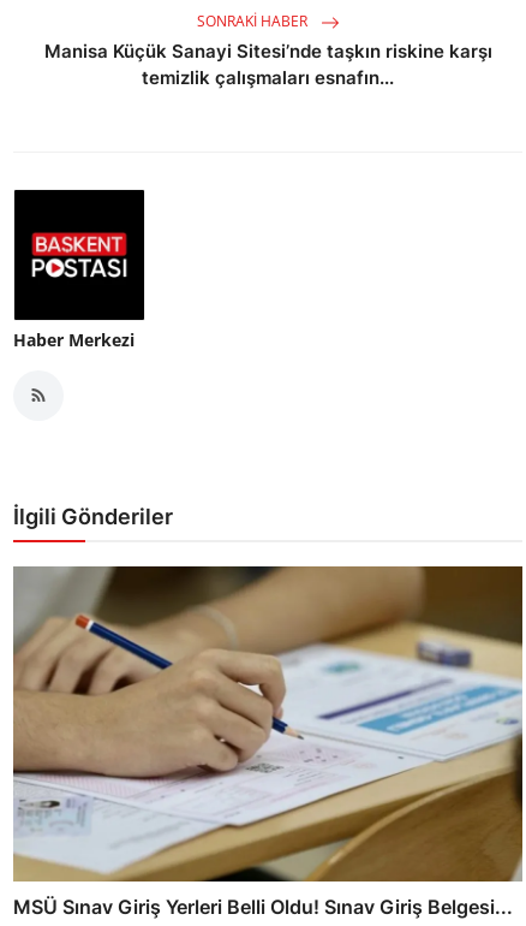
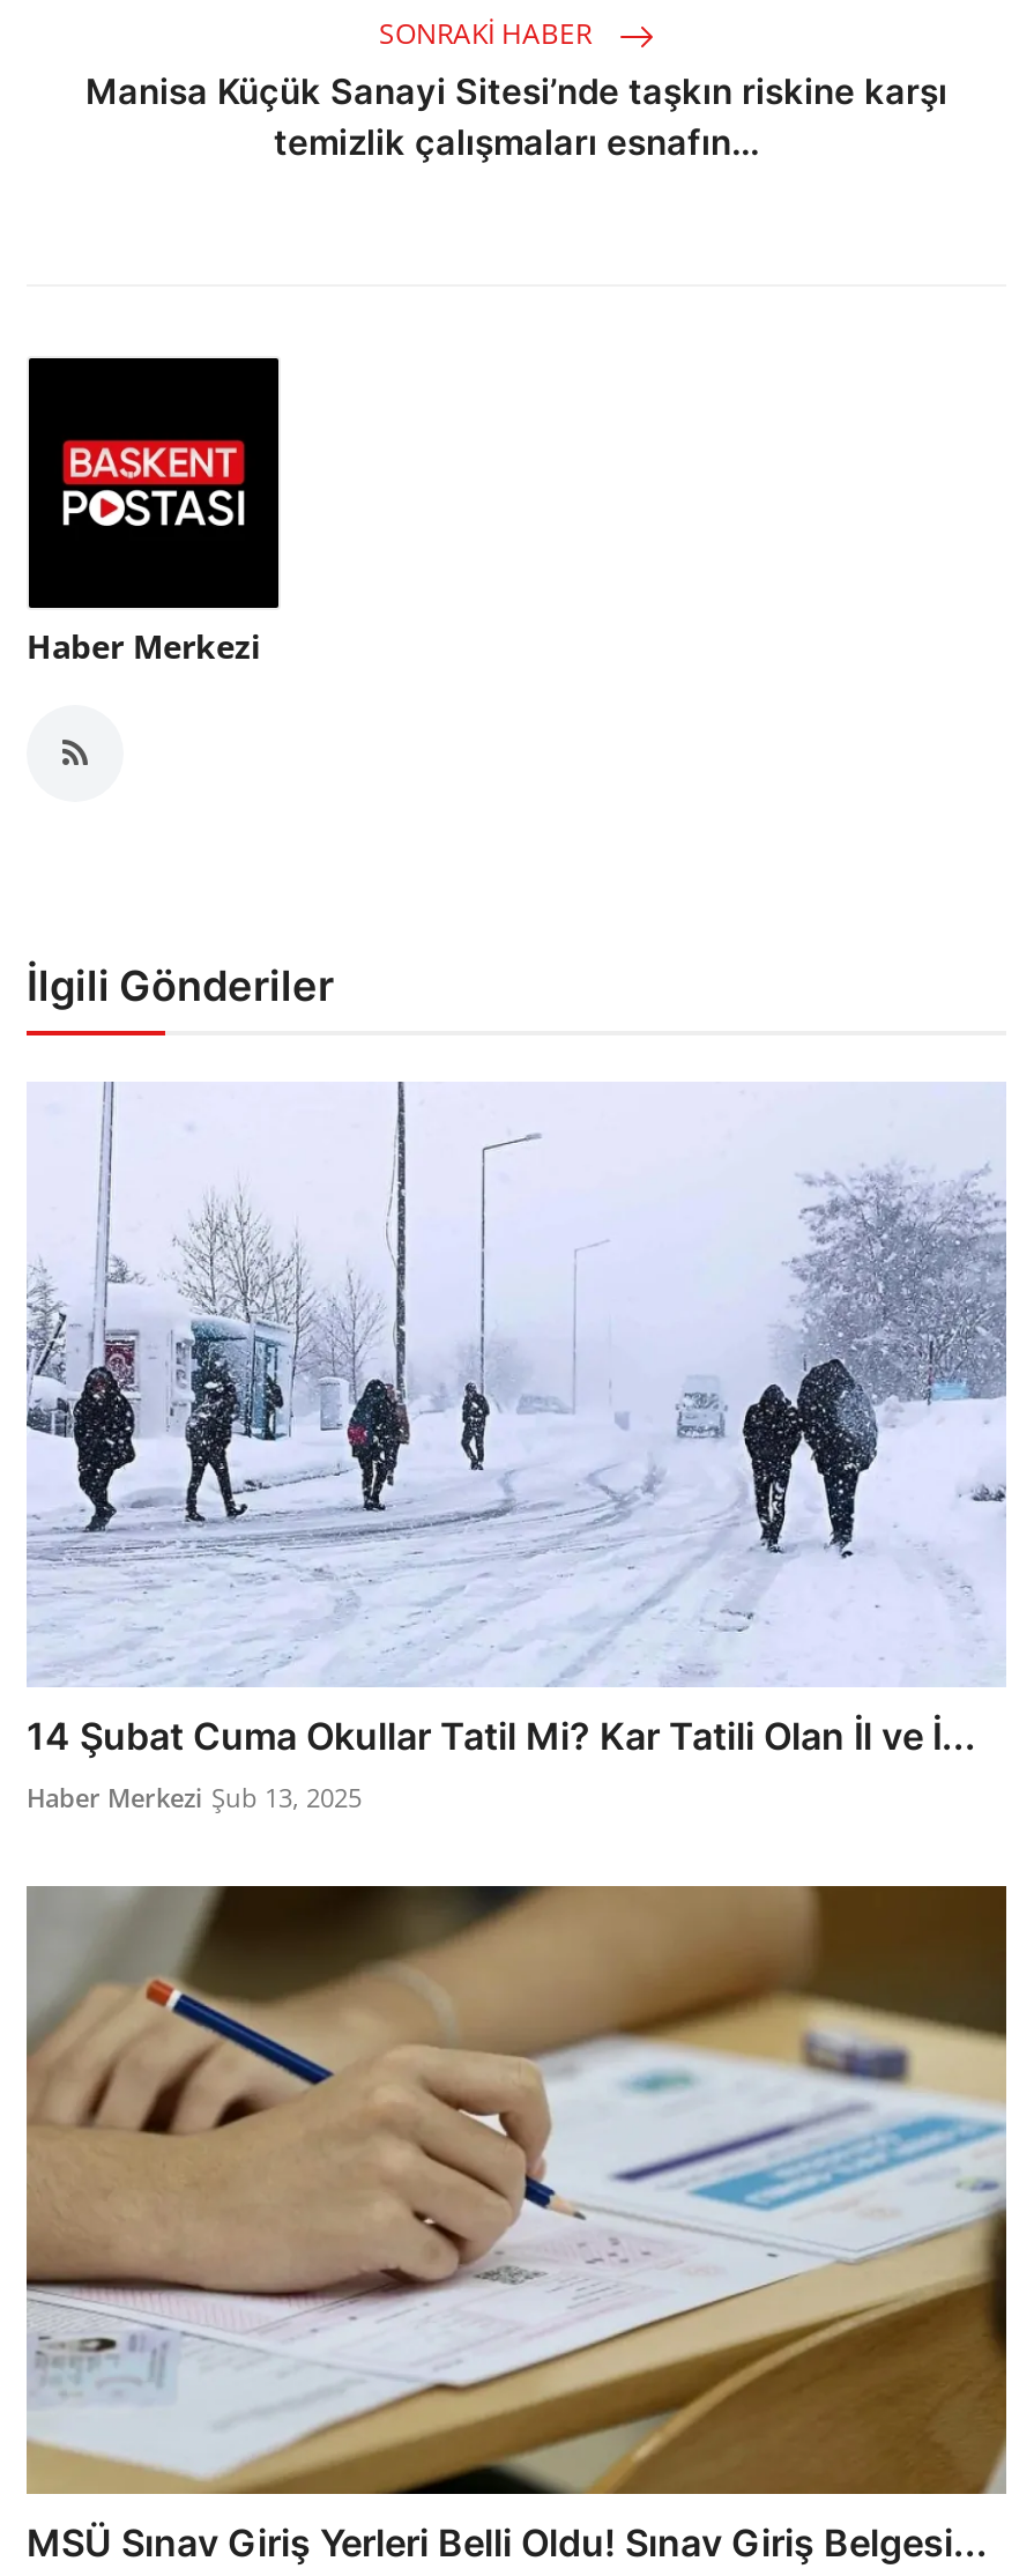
none -> [27,1082,1006,1815] [image] | 14 Şubat Cuma Okullar Tatil Mi? Kar Tatili Olan İl ve İ... | Haber Merkezi Şub 13, 2025

